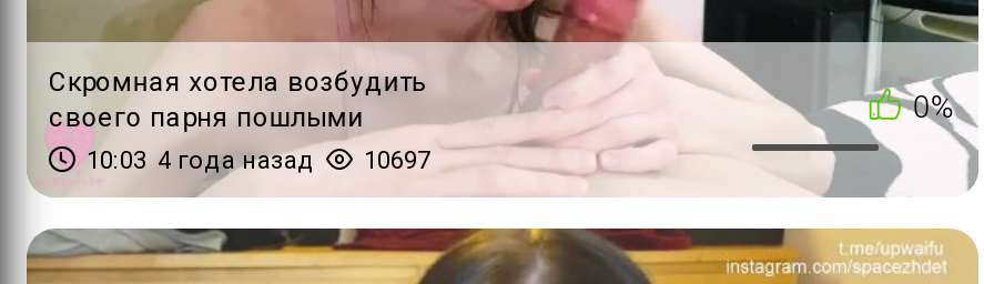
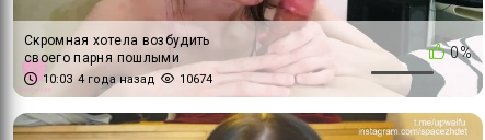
[364,145,430,174] 10697 -> [180,72,212,86] 10674

